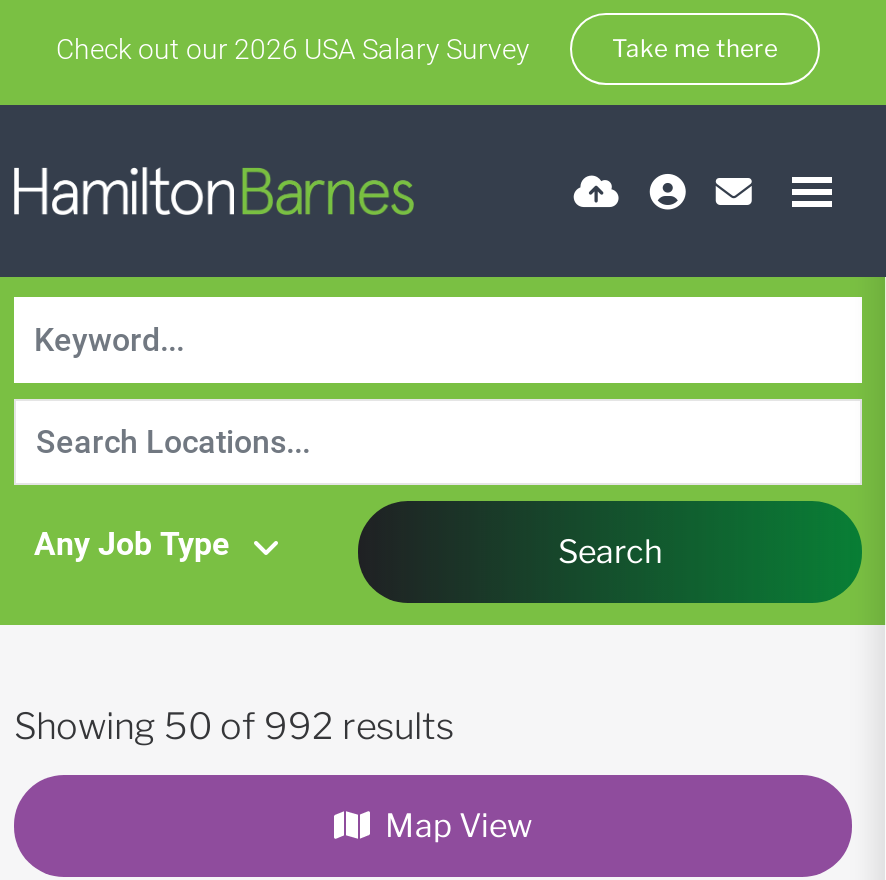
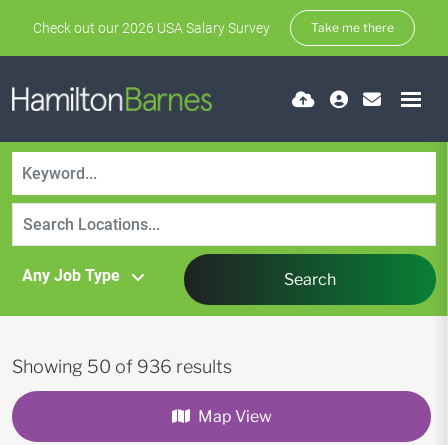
[14,705,454,747] Showing 50 of 992 results -> [12,356,232,377] Showing 50 of 936 results

